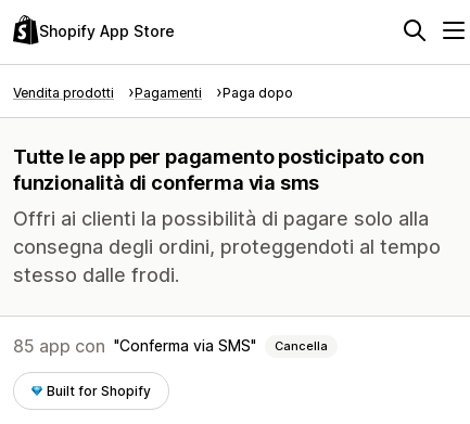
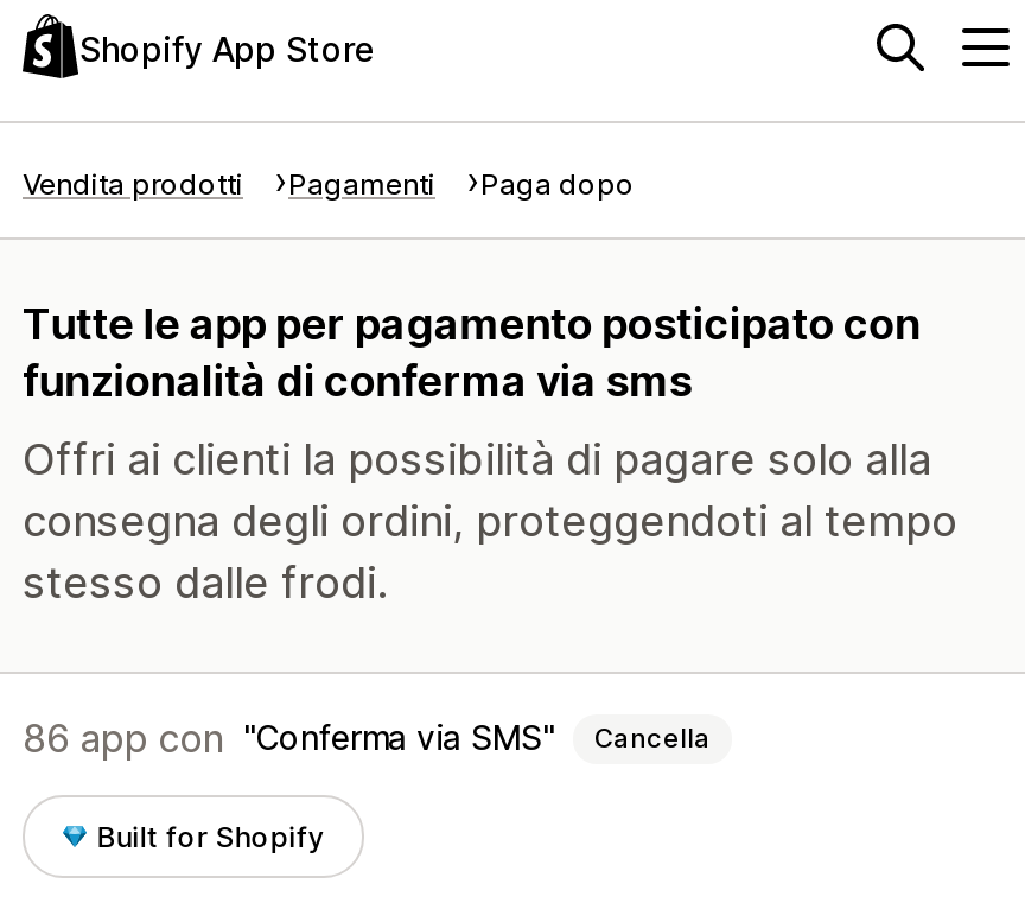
[13,335,328,357] 85 app con Conferma via SMS Cancella -> [23,714,711,762] 86 app con Conferma via SMS Cancella

